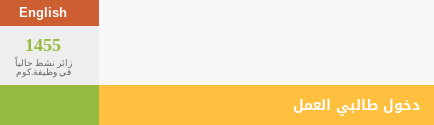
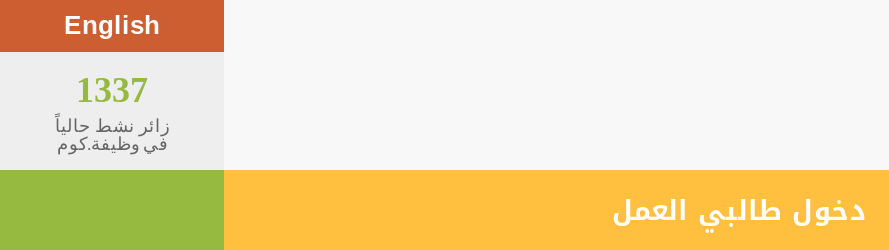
[25,35,61,55] 1455 -> [76,70,148,110] 1337

